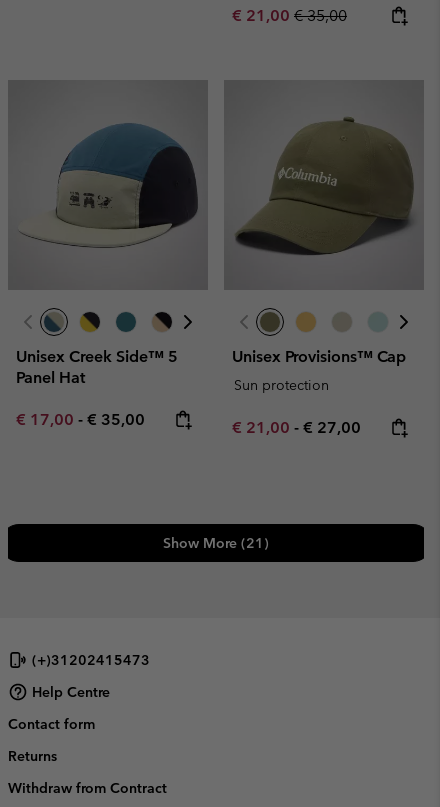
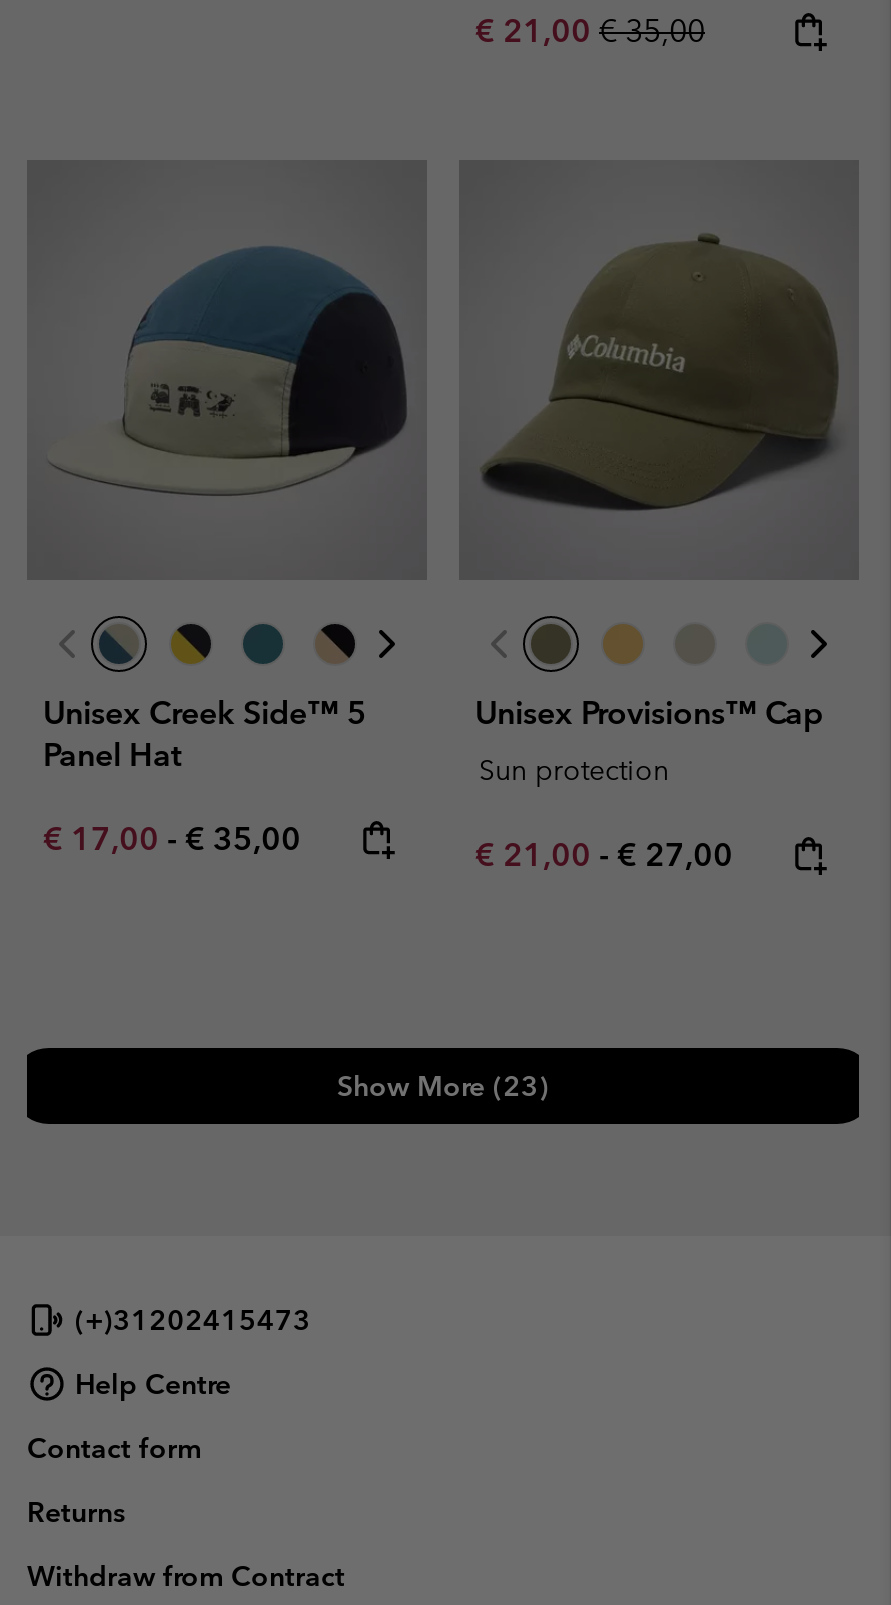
[163,534,269,552] Show More (21) -> [337,1068,549,1104] Show More (23)

